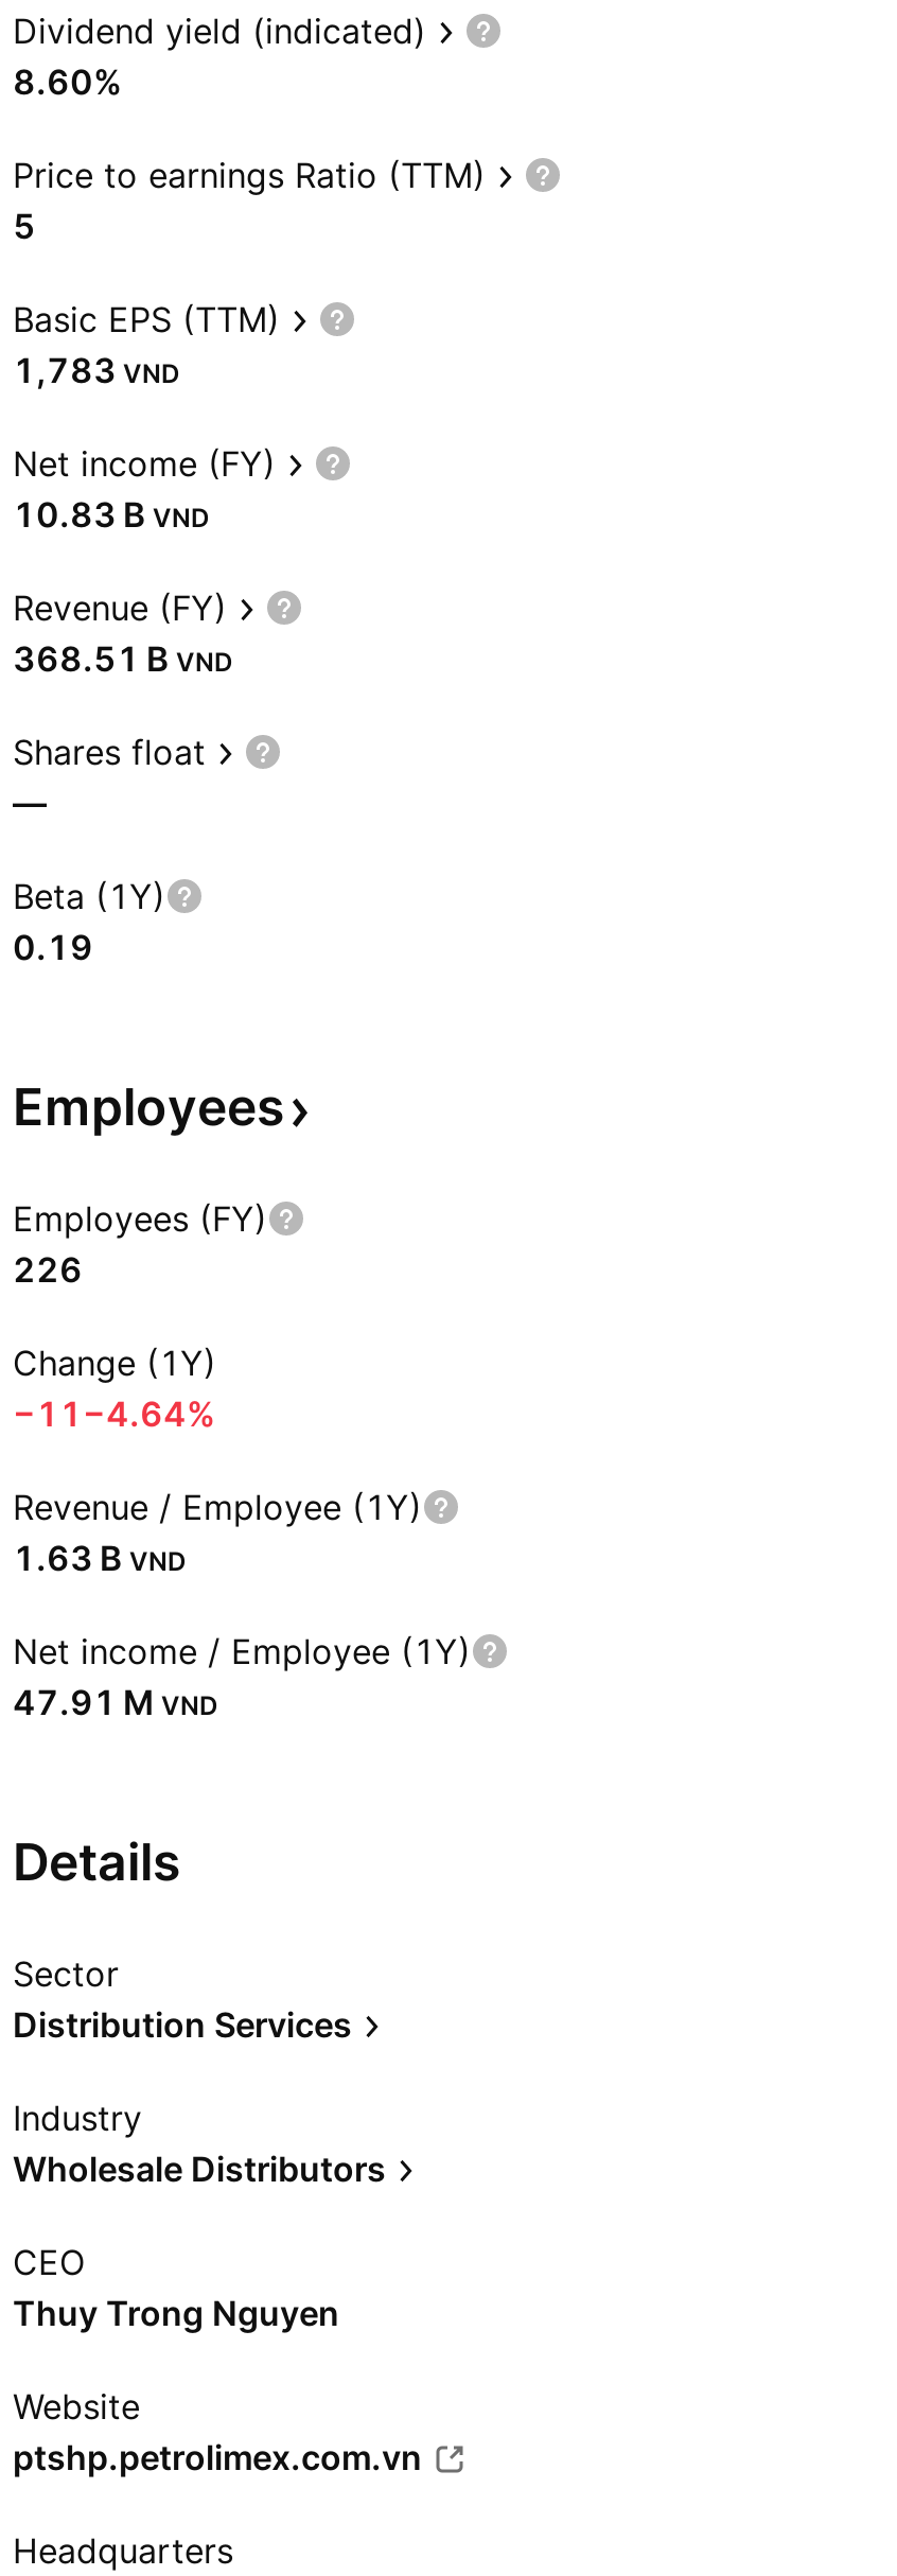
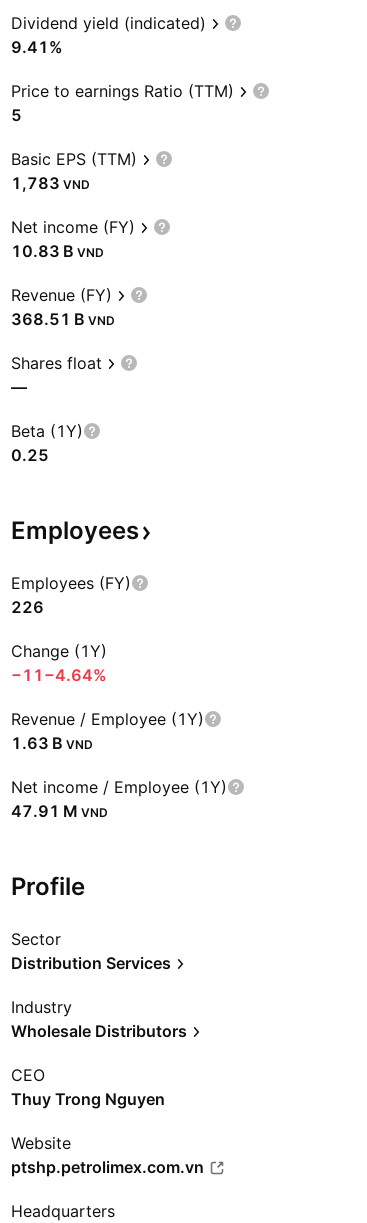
[13,60,123,103] 8.60% -> [11,37,63,57] 9.41%
[13,926,93,968] 0.19 -> [11,445,49,465] 0.25
[13,1832,180,1893] Details -> [11,872,85,901] Profile

